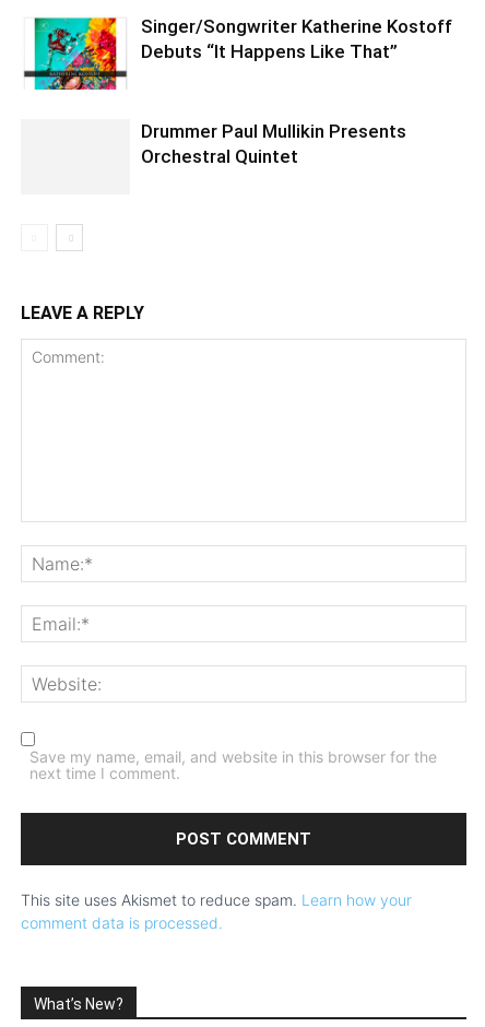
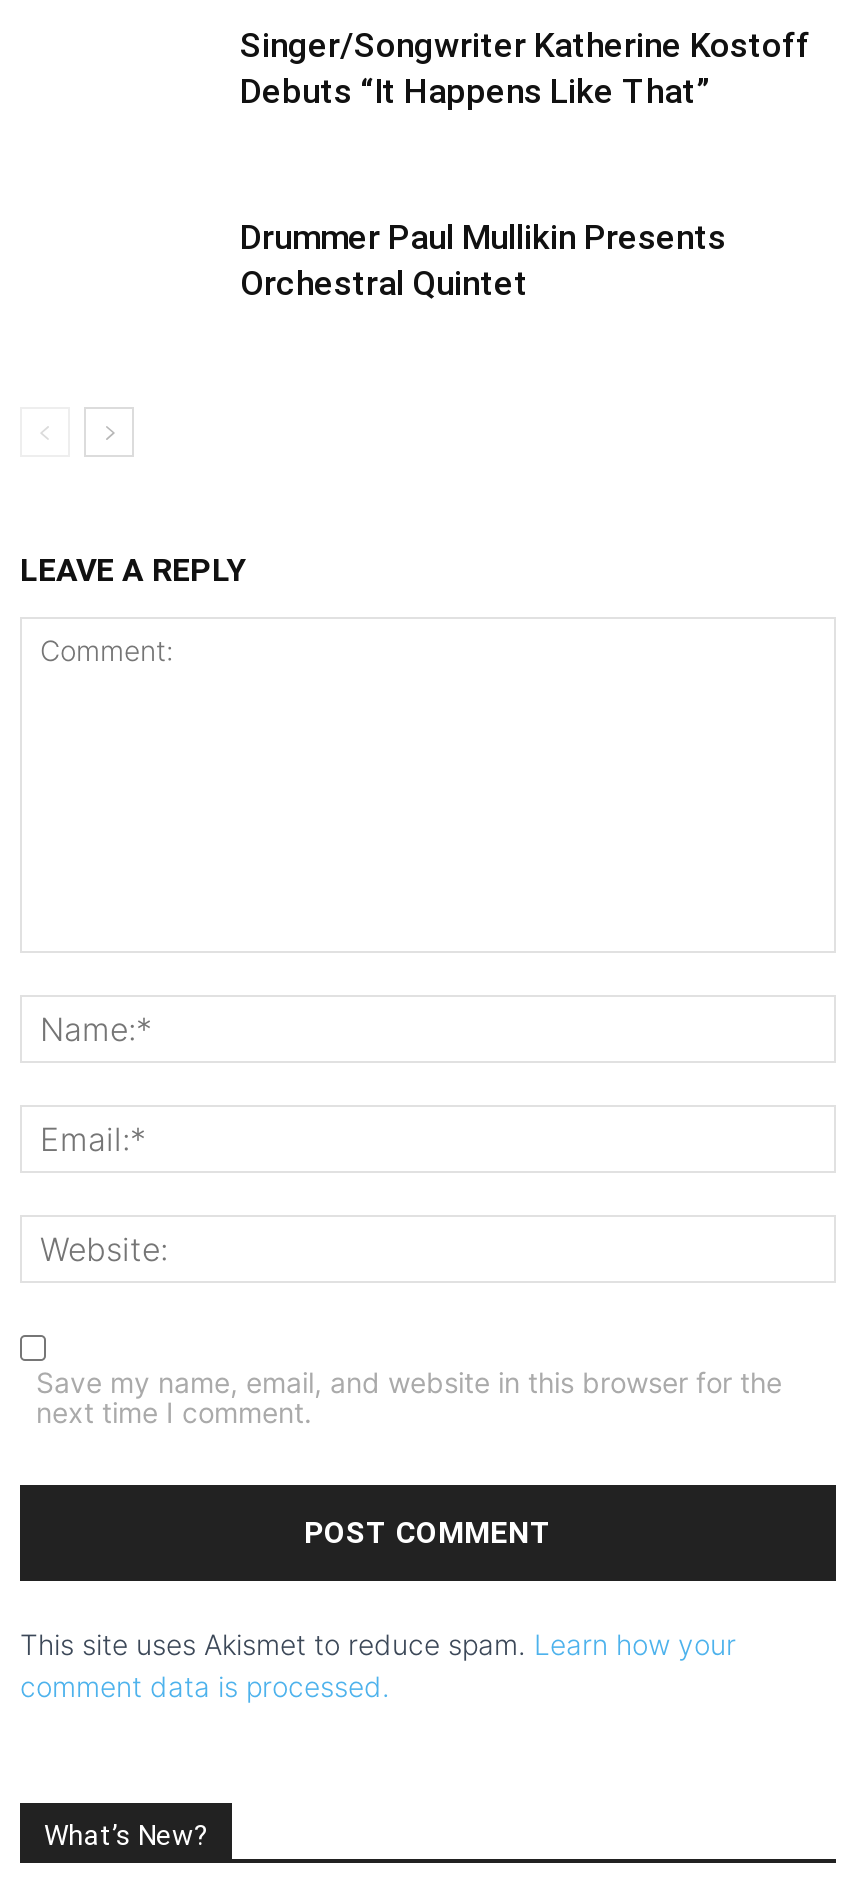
[23,16,128,91] [image] -> none

